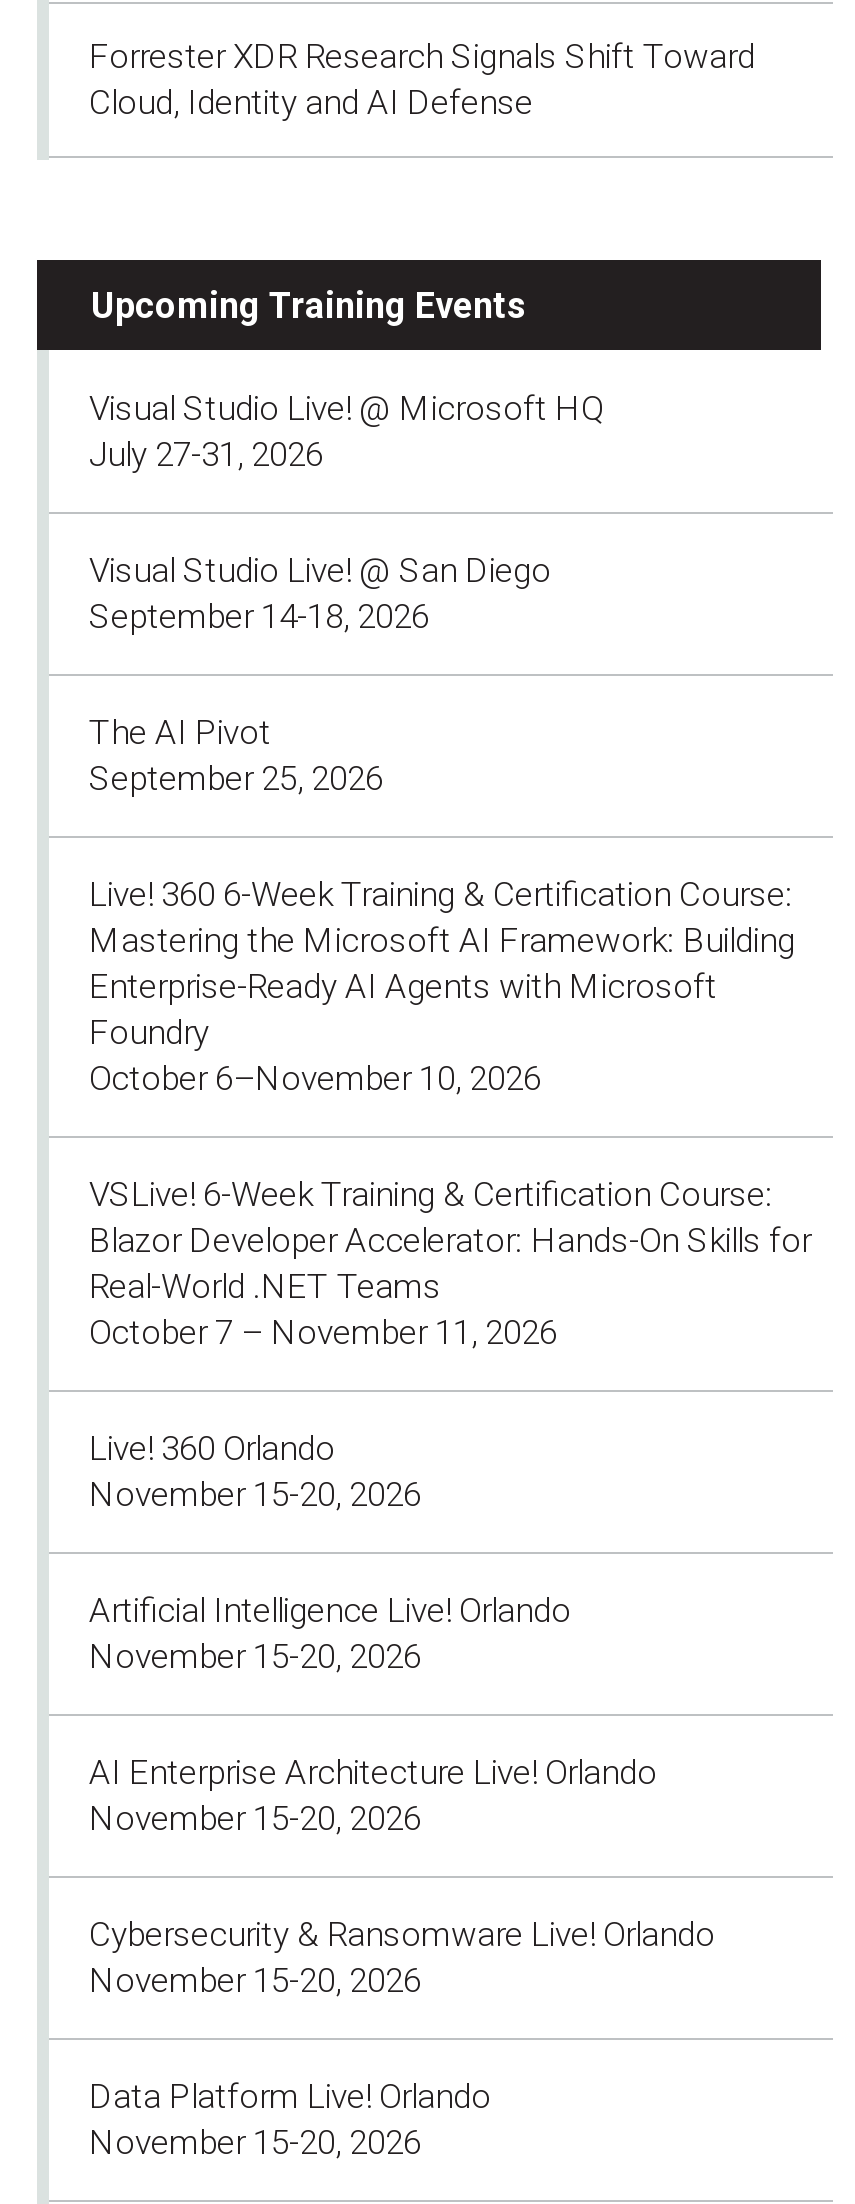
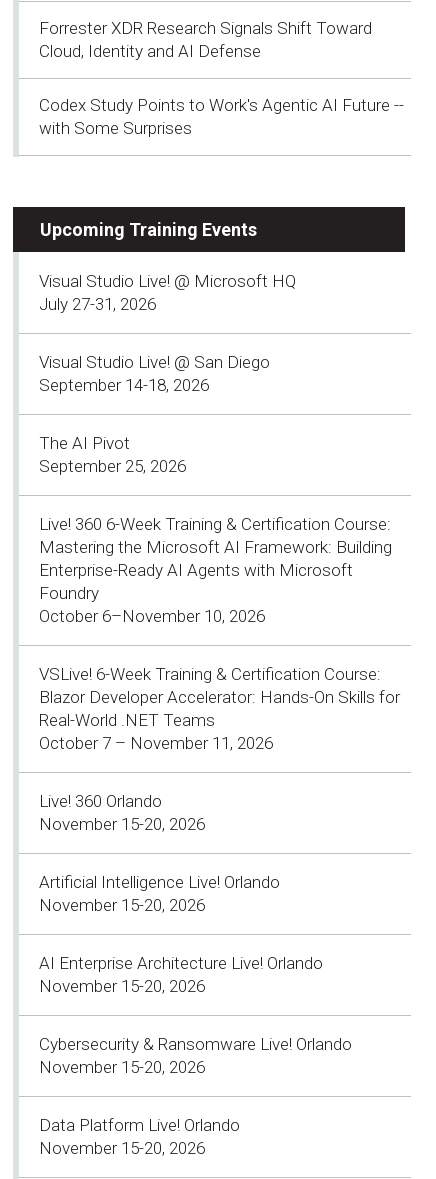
none -> [39,94,404,137] Codex Study Points to Work's Agentic AI Future -- | with Some Surprises

